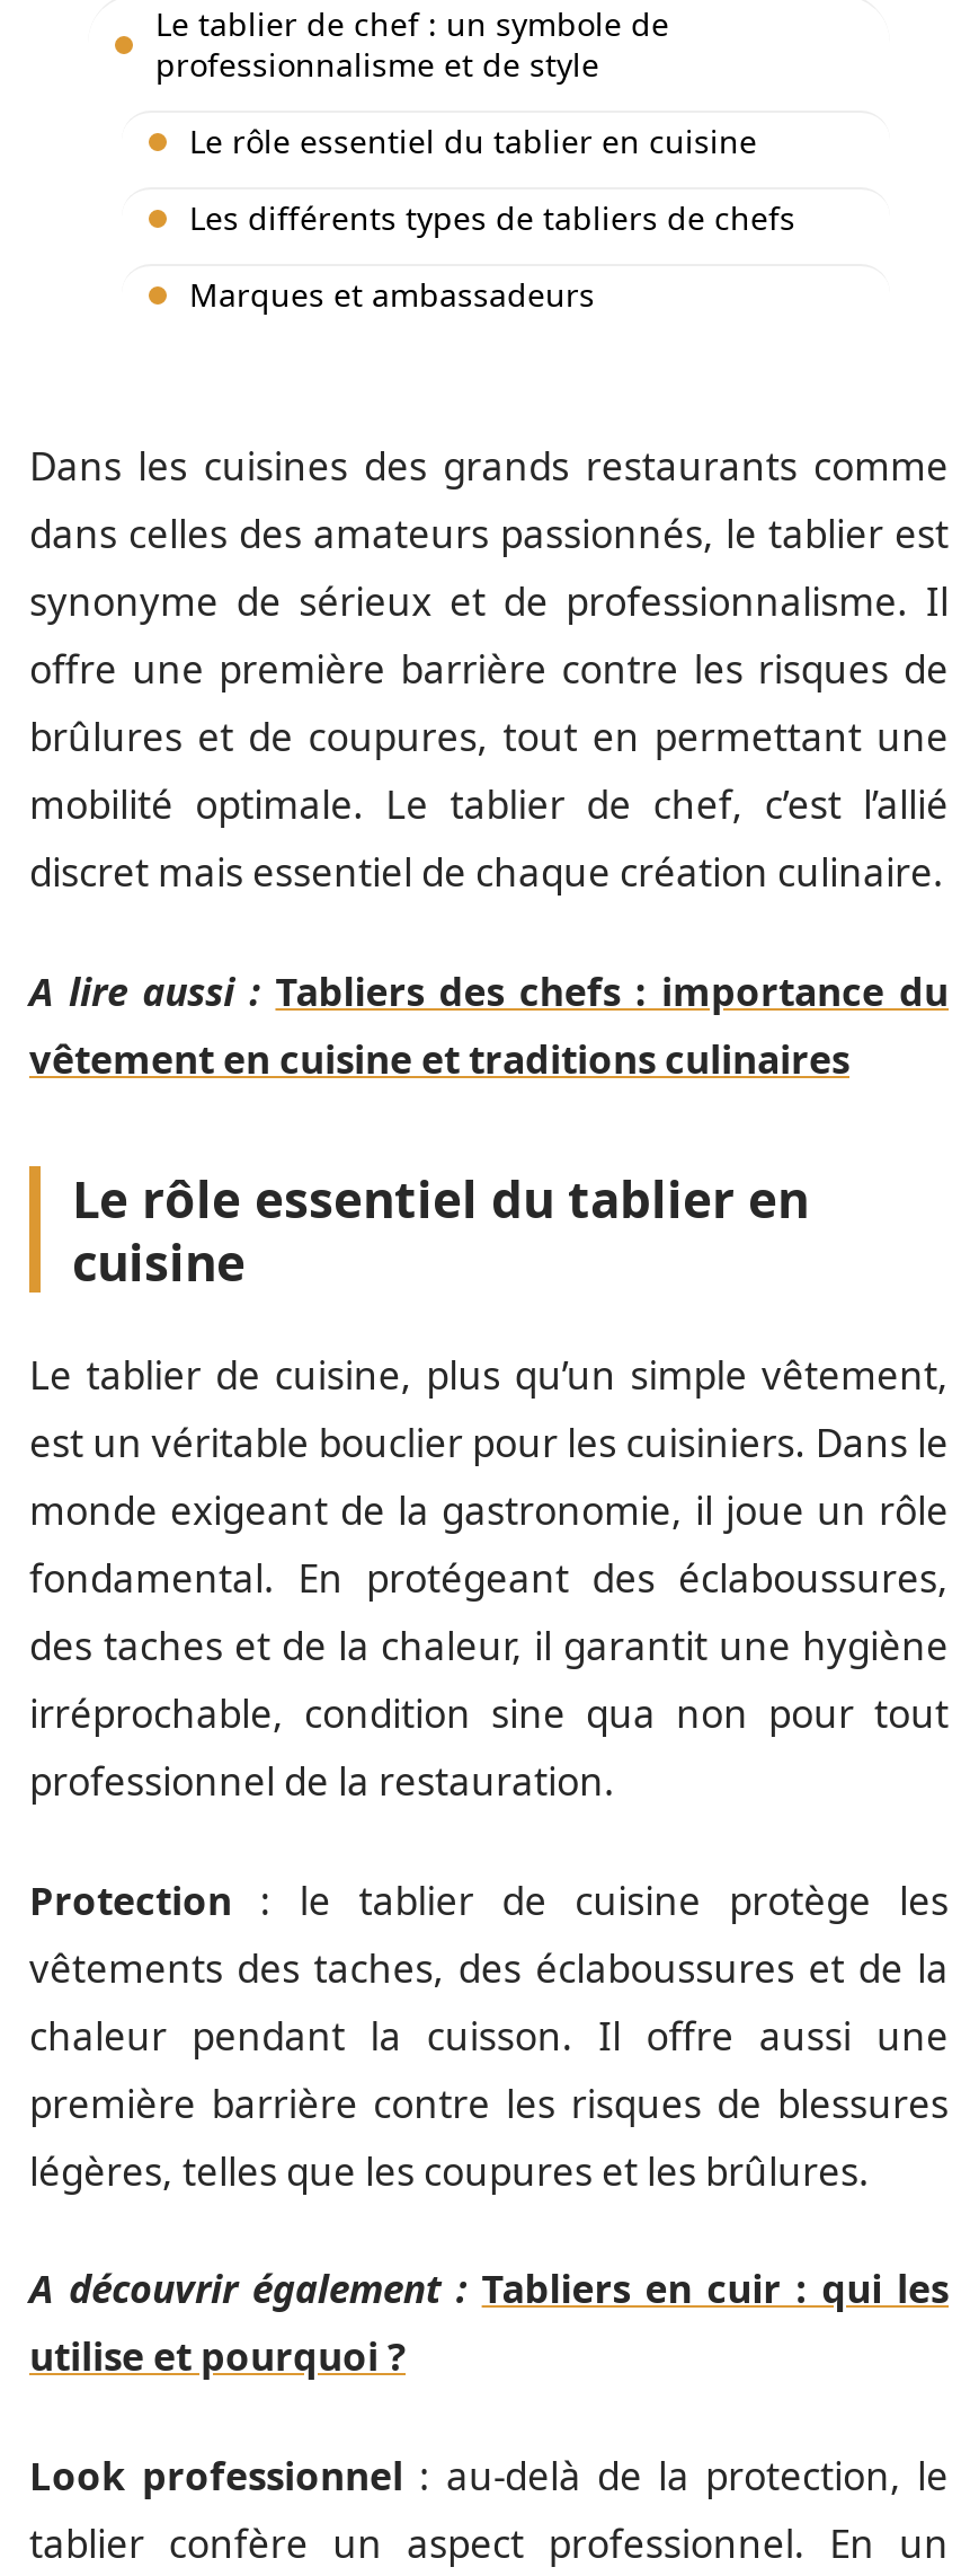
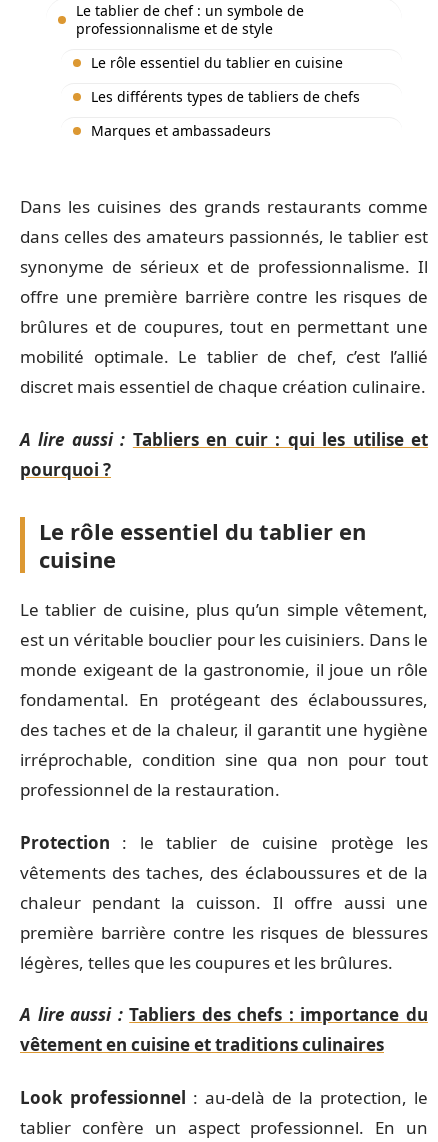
none -> [20,427,428,480] A lire aussi : Tabliers en cuir : qui les utilise et | pourquoi ?
moved [29,964,949,1084] -> [20,1003,428,1056]: A lire aussi : Tabliers des chefs : importance du | vêtement en cuisine et traditions culinaires
[29,2262,949,2382] A découvrir également : Tabliers en cuir : qui les | utilise et pourquoi ? -> none

